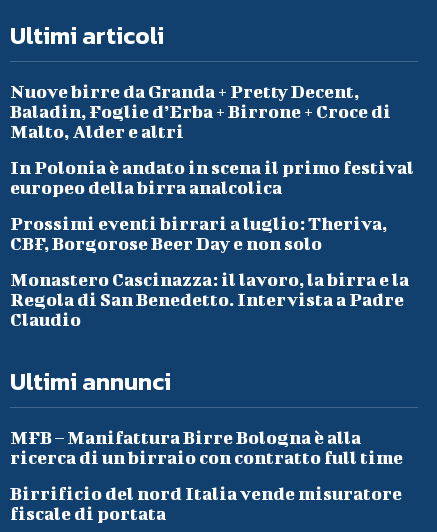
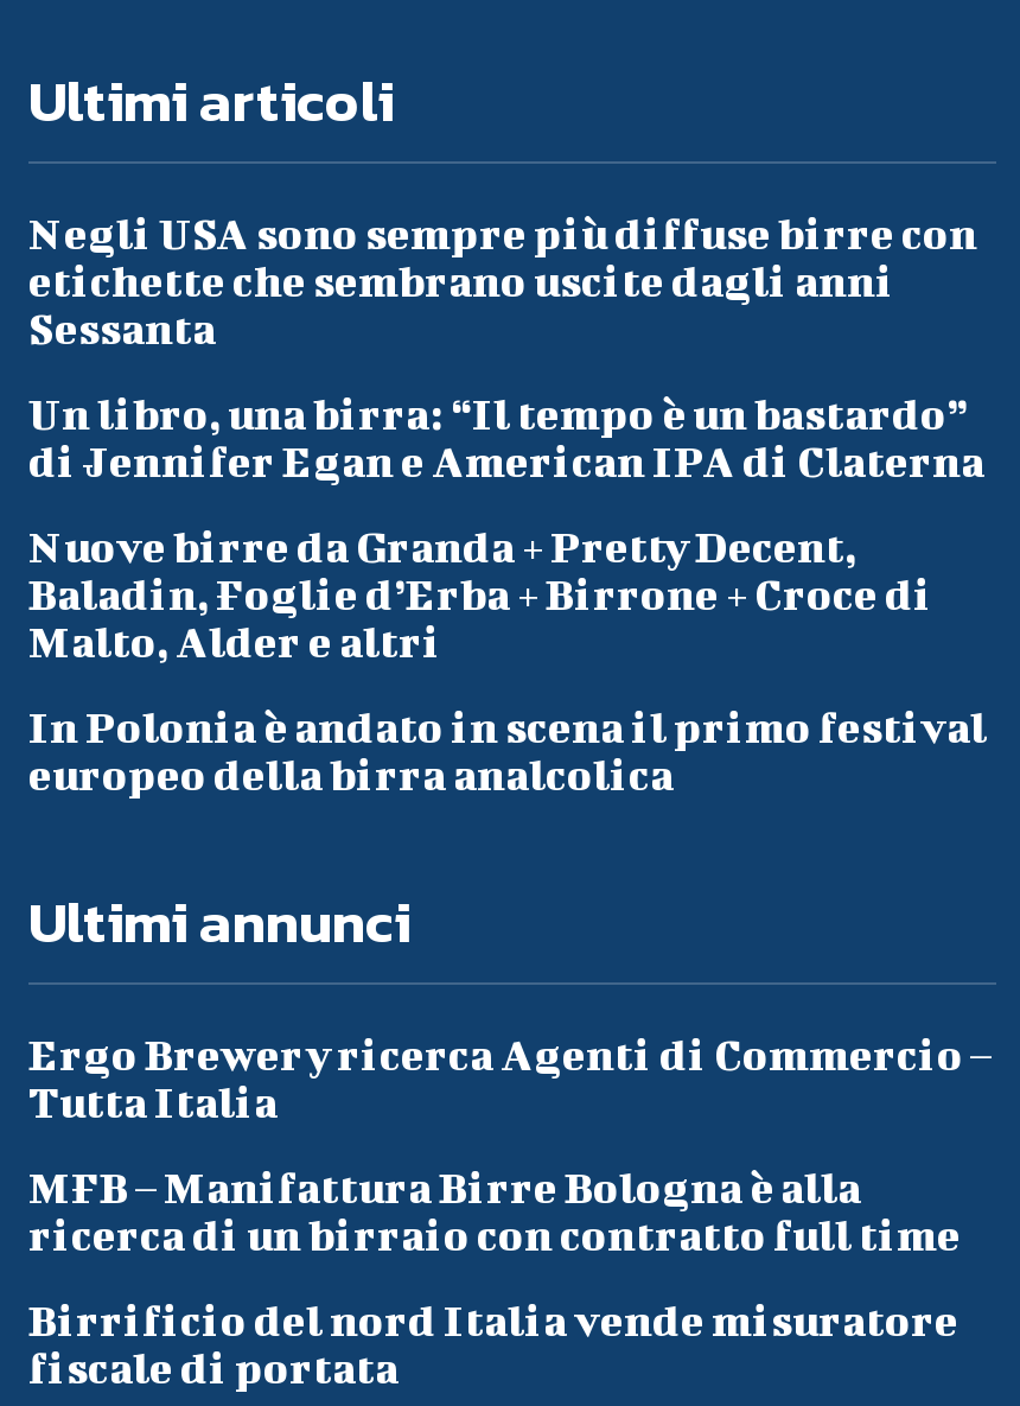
none -> [28,209,984,487] Negli USA sono sempre più diffuse birre con | etichette che sembrano uscite dagli anni | Sessanta | Un libro, una birra: “Il tempo è un bastardo” | di Jennifer Egan e American IPA di Claterna
moved [10,81,414,198] -> [28,522,987,800]: Nuove birre da Granda + Pretty Decent, | Baladin, Foglie d’Erba + Birrone + Croce di | Malto, Alder e altri | In Polonia è andato in scena il primo festival | europeo della birra analcolica
[10,213,409,330] Prossimi eventi birrari a luglio: Theriva, | CBF, Borgorose Beer Day e non solo | Monastero Cascinazza: il lavoro, la birra e la | Regola di San Benedetto. Intervista a Padre | Claudio -> none
none -> [28,1030,992,1127] Ergo Brewery ricerca Agenti di Commercio – | Tutta Italia

